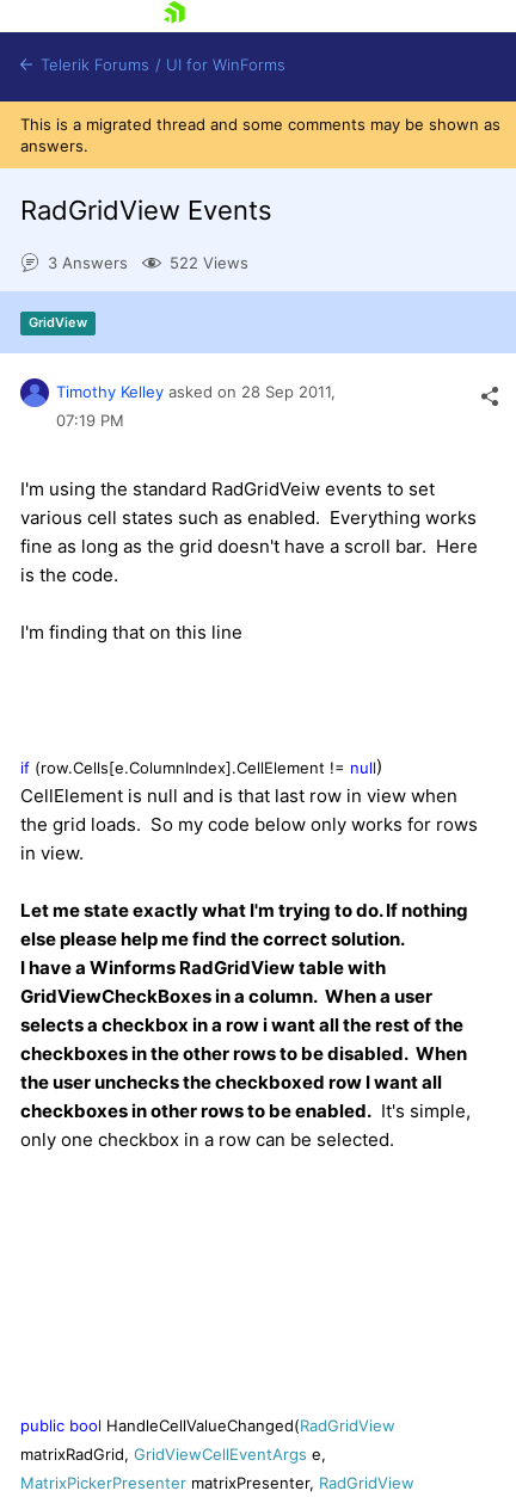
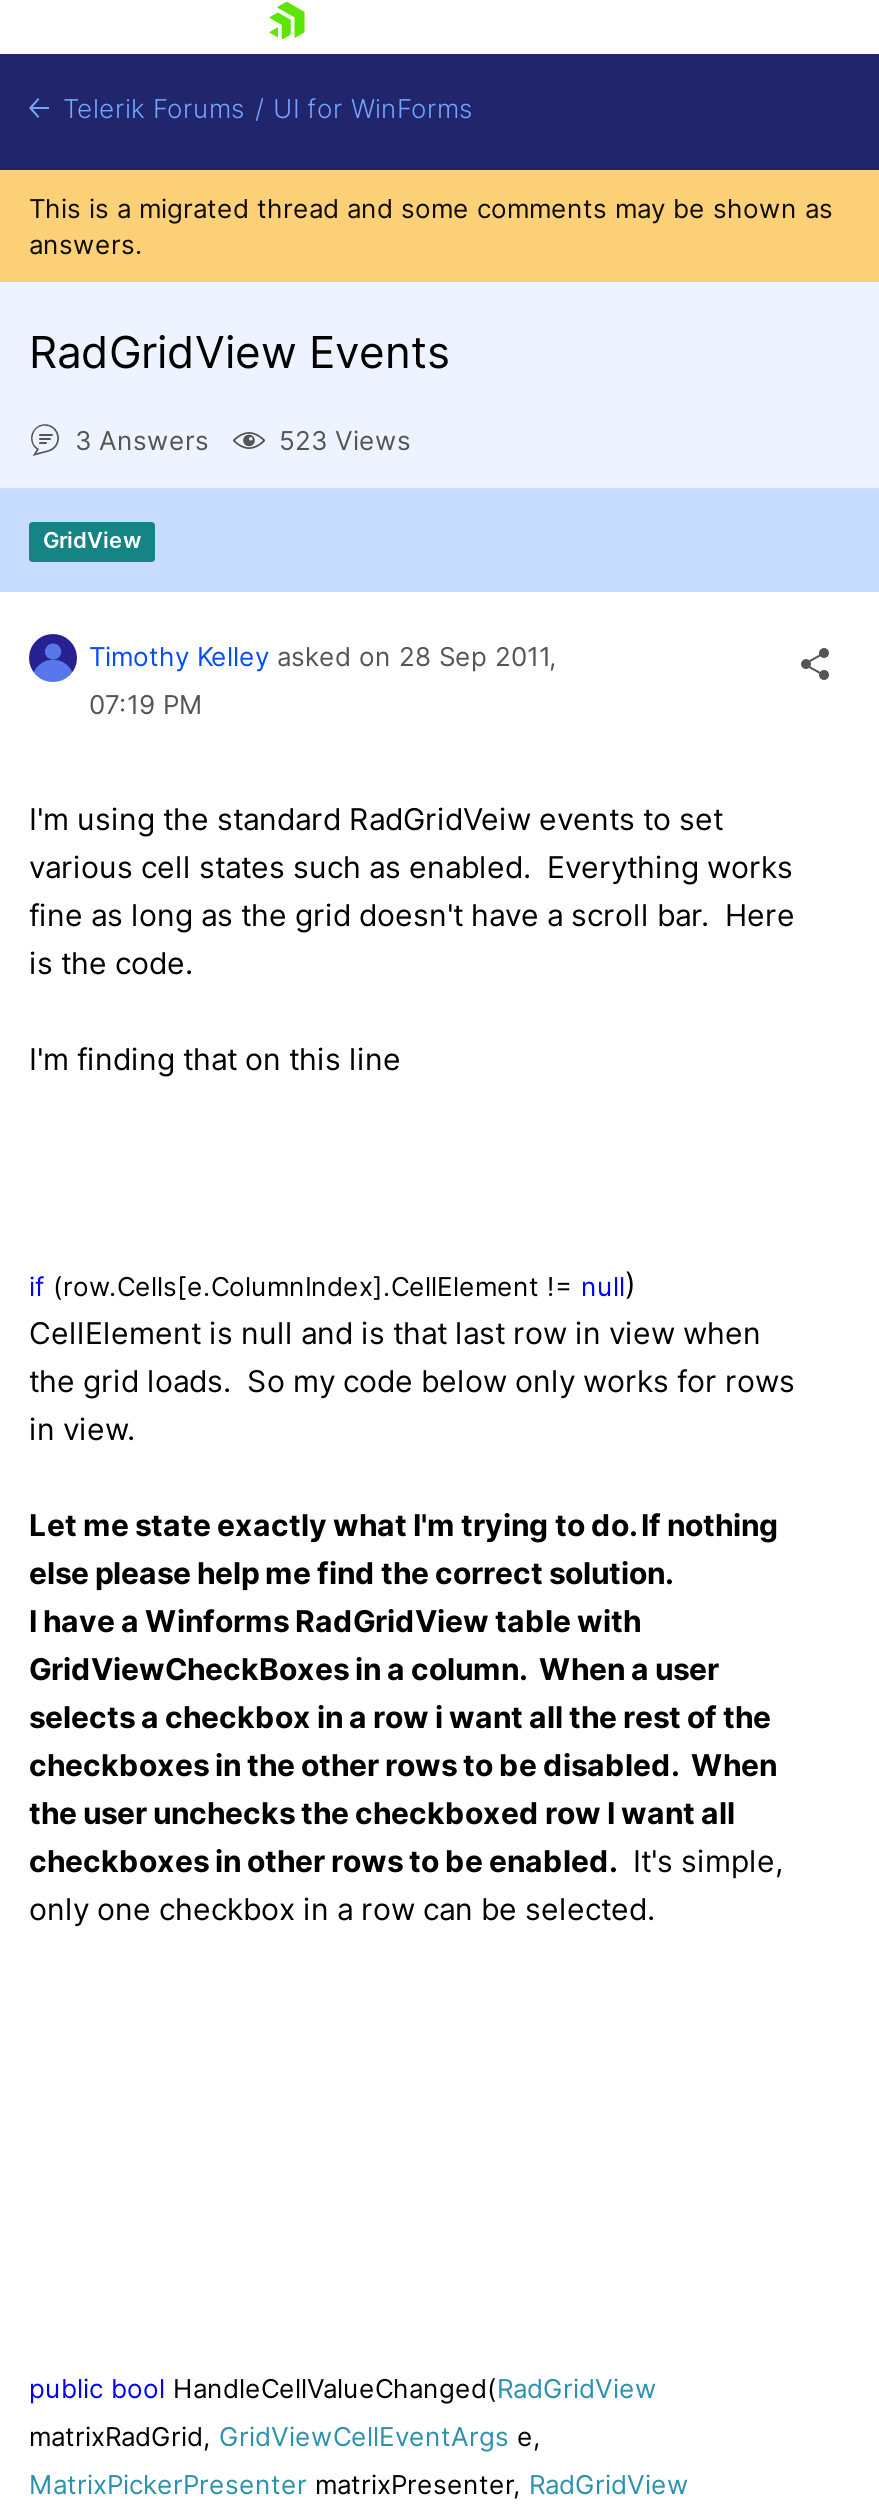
[170,254,248,273] 522 Views -> [279,425,411,457] 523 Views

